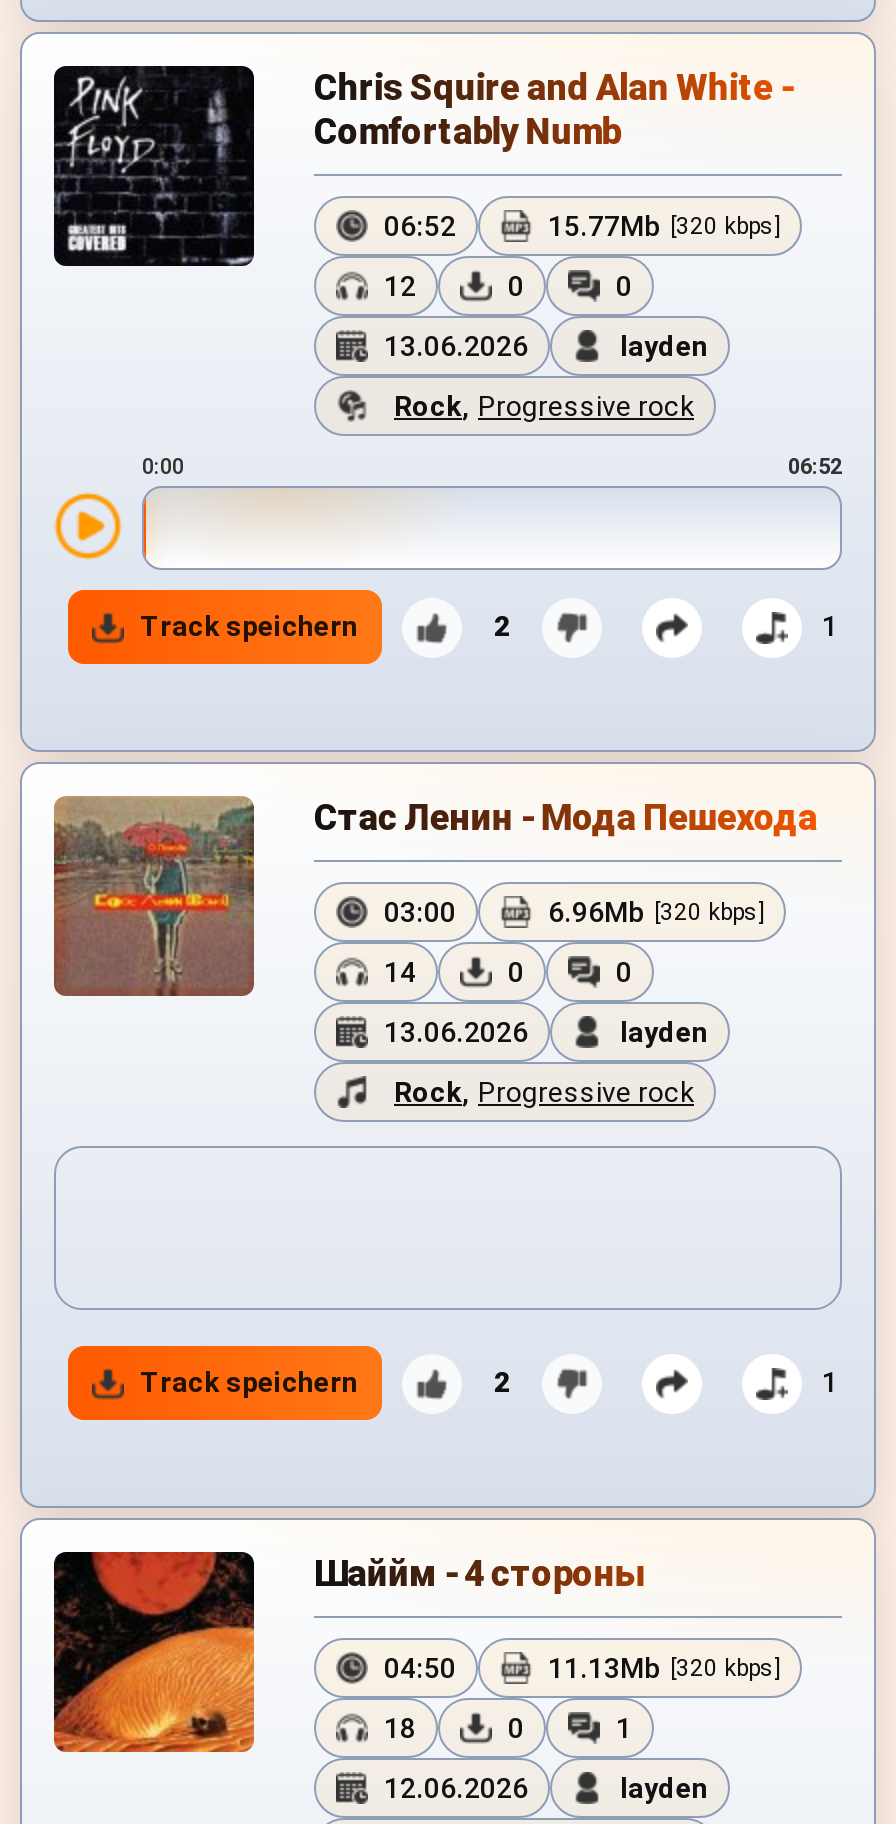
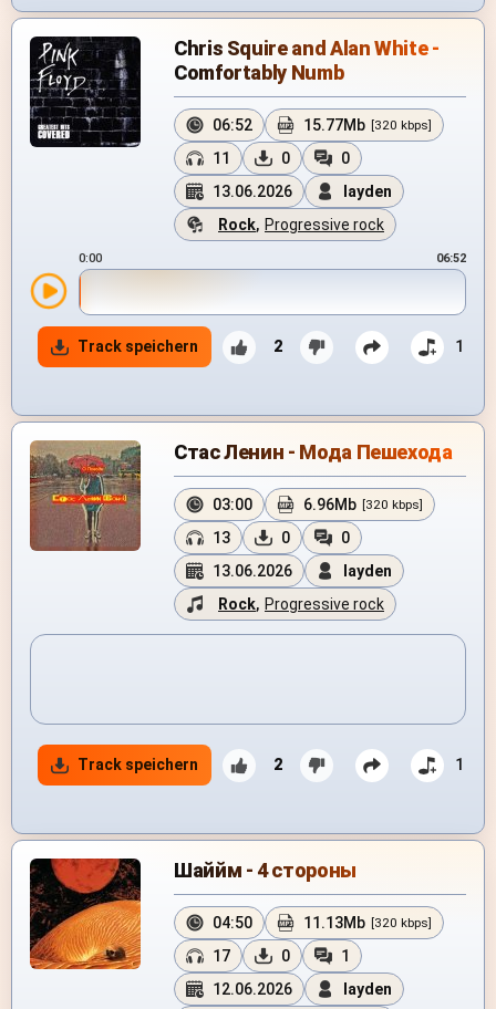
[384,270,416,302] 12 -> [213,149,230,167] 11
[384,956,416,988] 14 -> [213,529,230,547] 13
[384,1712,416,1744] 18 -> [213,947,230,965] 17

